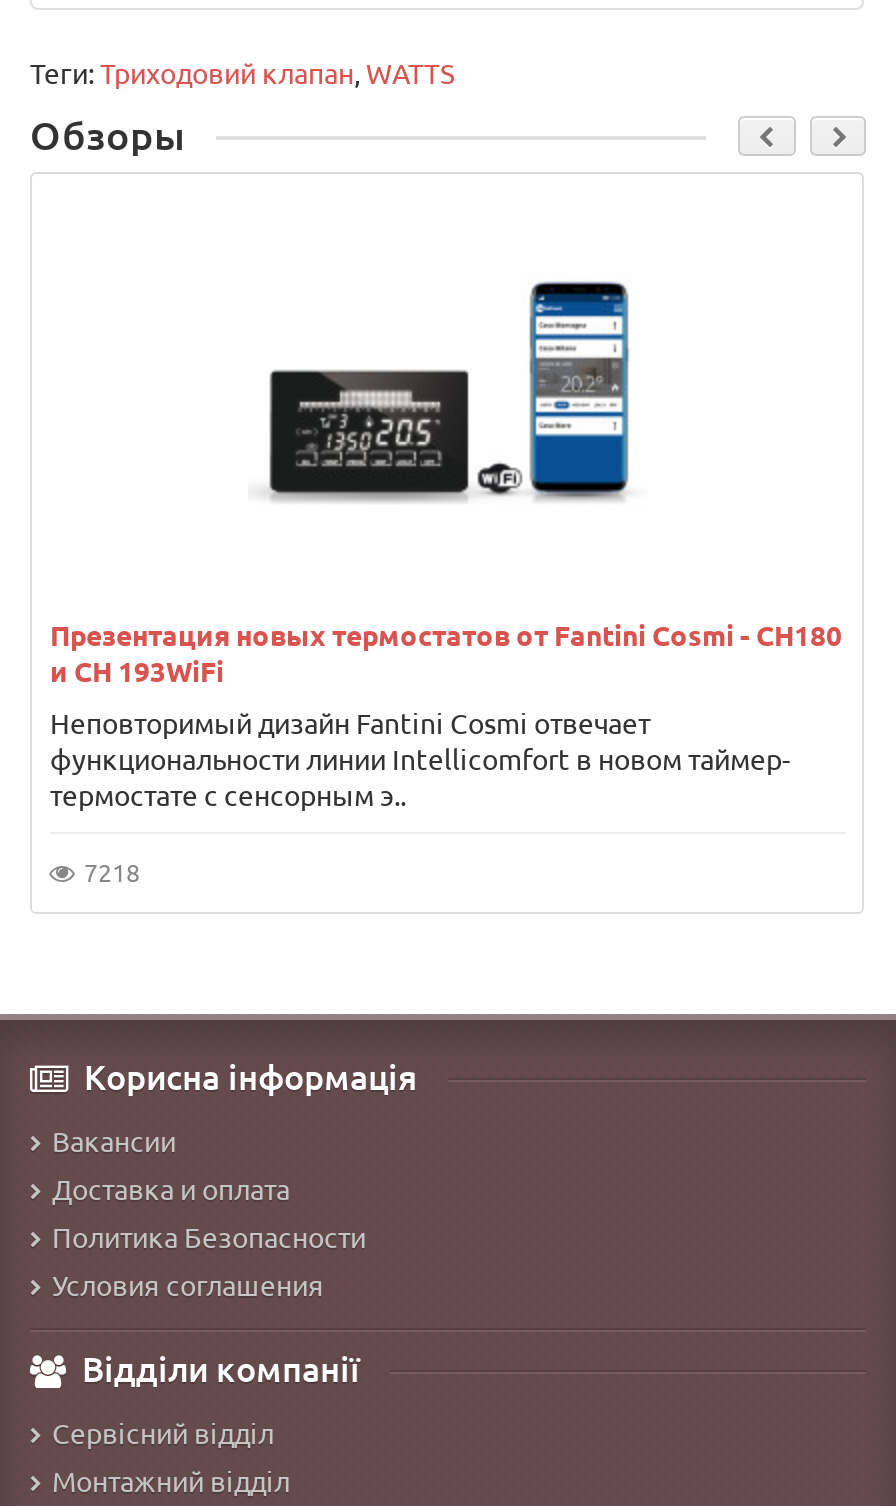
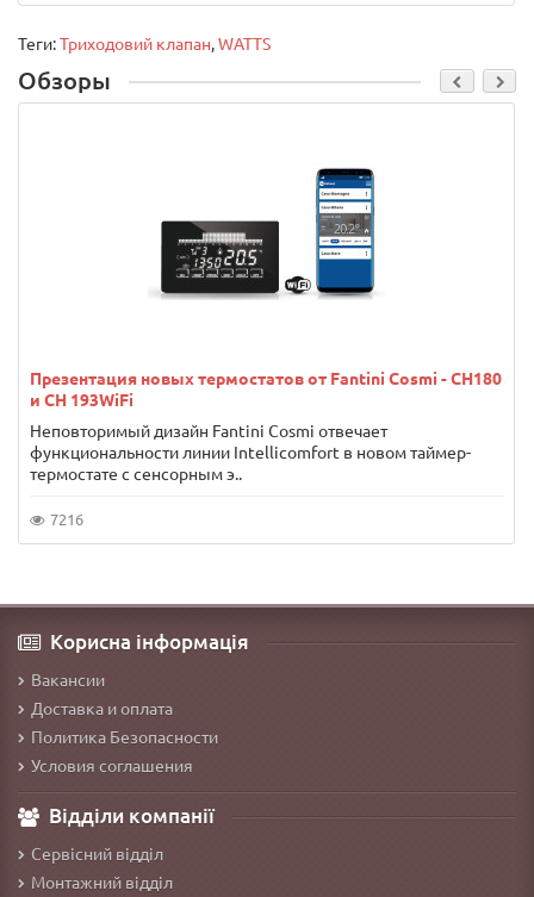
[84,854,140,888] 7218 -> [50,509,83,529] 7216

